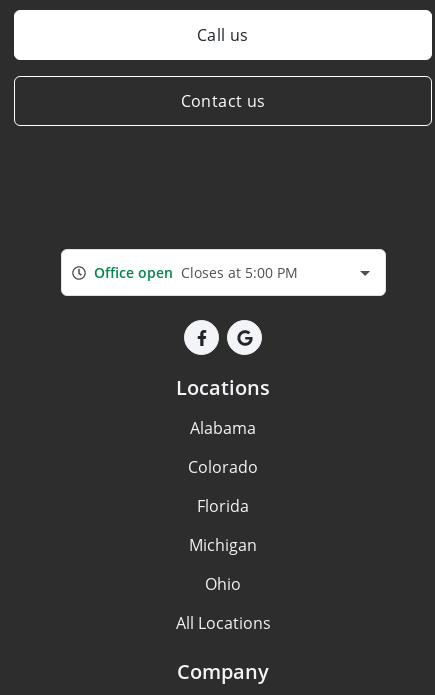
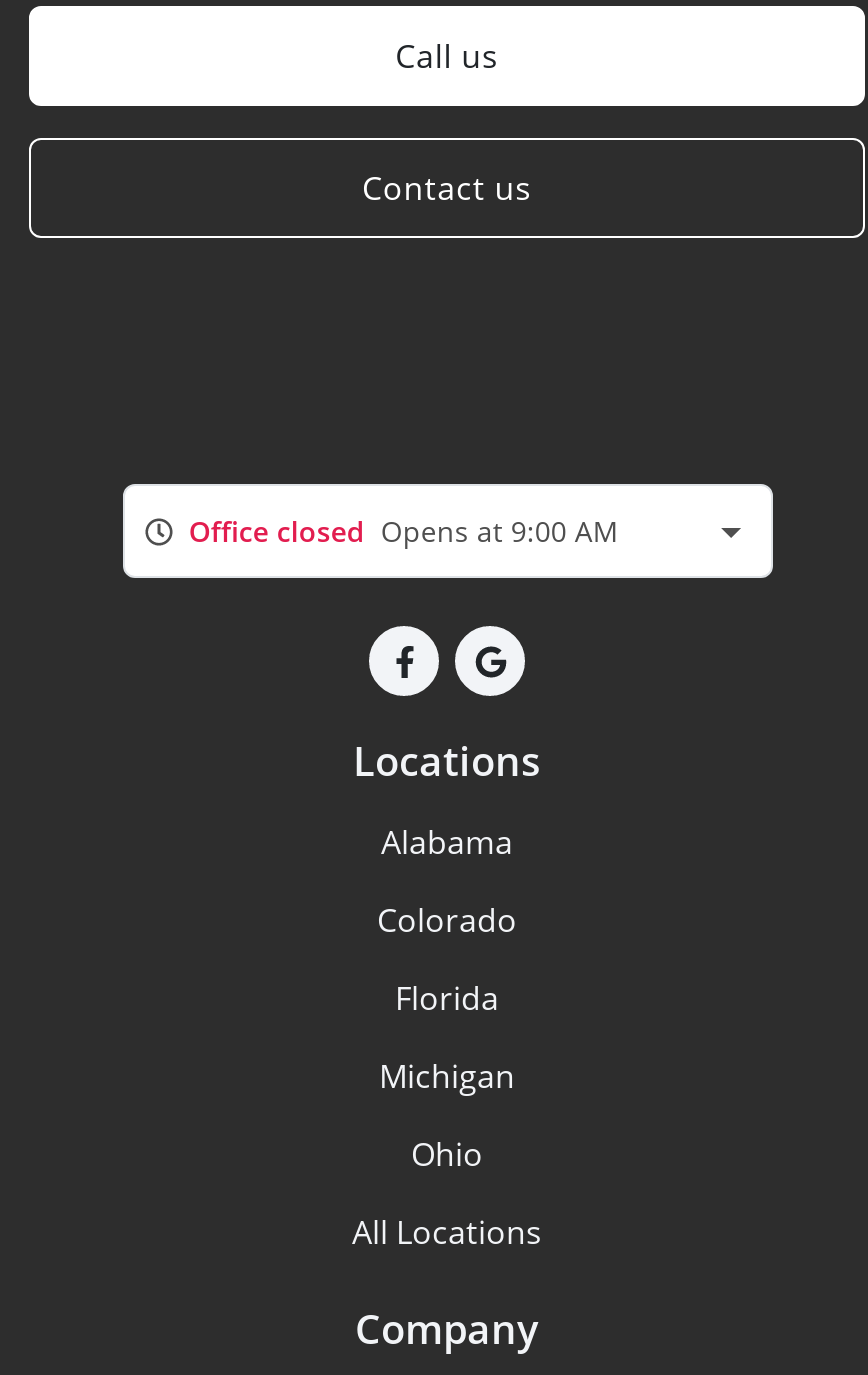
[94,263,298,282] Office open Closes at 5:00 PM -> [189,512,619,550] Office closed Opens at 9:00 AM

